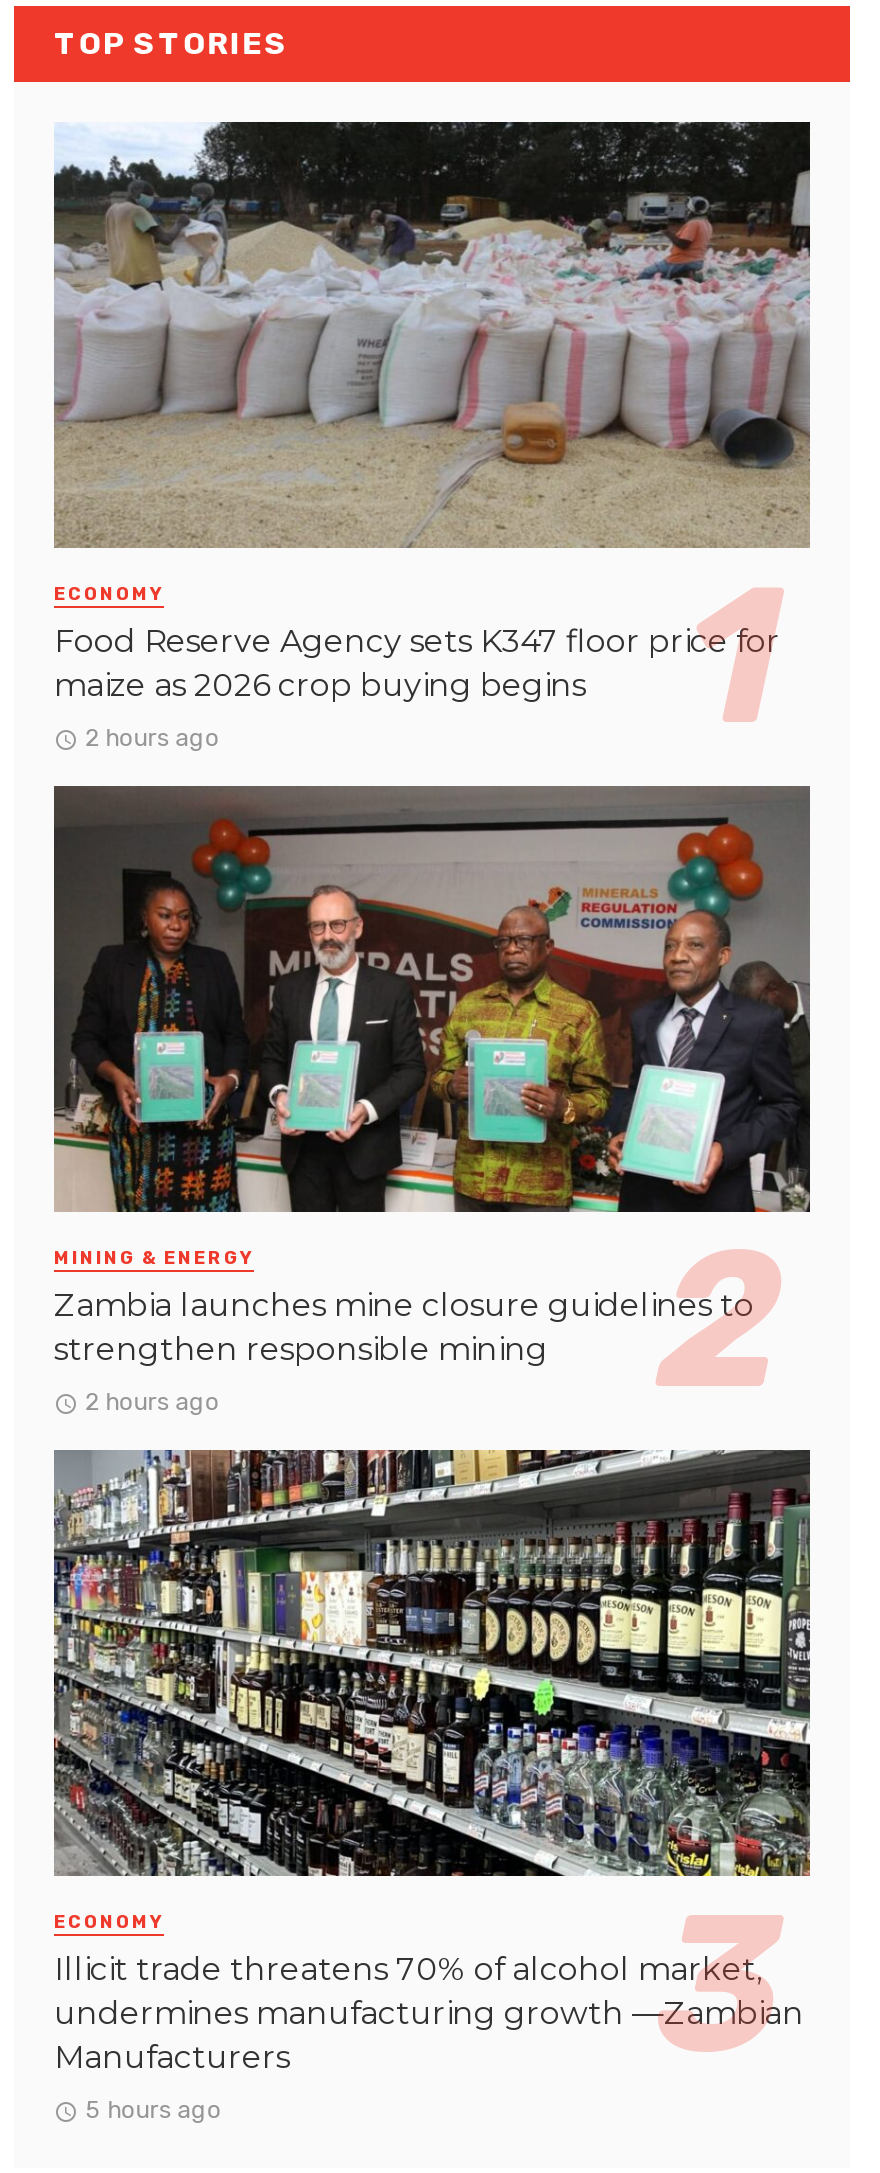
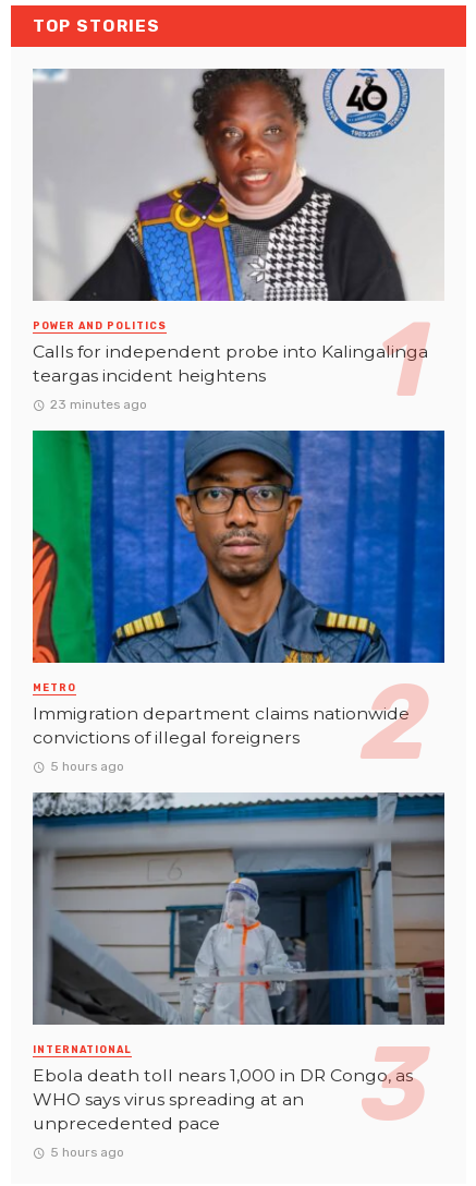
[54,120,812,604] [image] | ECONOMY -> [33,68,444,331] [image] | POWER AND POLITICS
[54,622,780,704] Food Reserve Agency sets K347 floor price for | maize as 2026 crop buying begins -> [33,341,428,386] Calls for independent probe into Kalingalinga | teargas incident heightens
[85,725,219,753] 2 hours ago -> [50,397,147,412] 23 minutes ago
[52,784,812,1268] [image] | MINING & ENERGY -> [32,429,446,693] [image] | METRO
[54,1286,754,1368] Zambia launches mine closure guidelines to | strengthen responsible mining -> [33,703,410,748] Immigration department claims nationwide | convictions of illegal foreigners
[85,1388,219,1416] 2 hours ago -> [50,759,124,774] 5 hours ago
[52,1448,812,1932] [image] | ECONOMY -> [32,792,446,1055] [image] | INTERNATIONAL
[54,1950,804,2076] Illicit trade threatens 70% of alcohol market, | undermines manufacturing growth —Zambian | Manufacturers -> [33,1065,413,1133] Ebola death toll nears 1,000 in DR Congo, as | WHO says virus spreading at an | unprecedented pace

